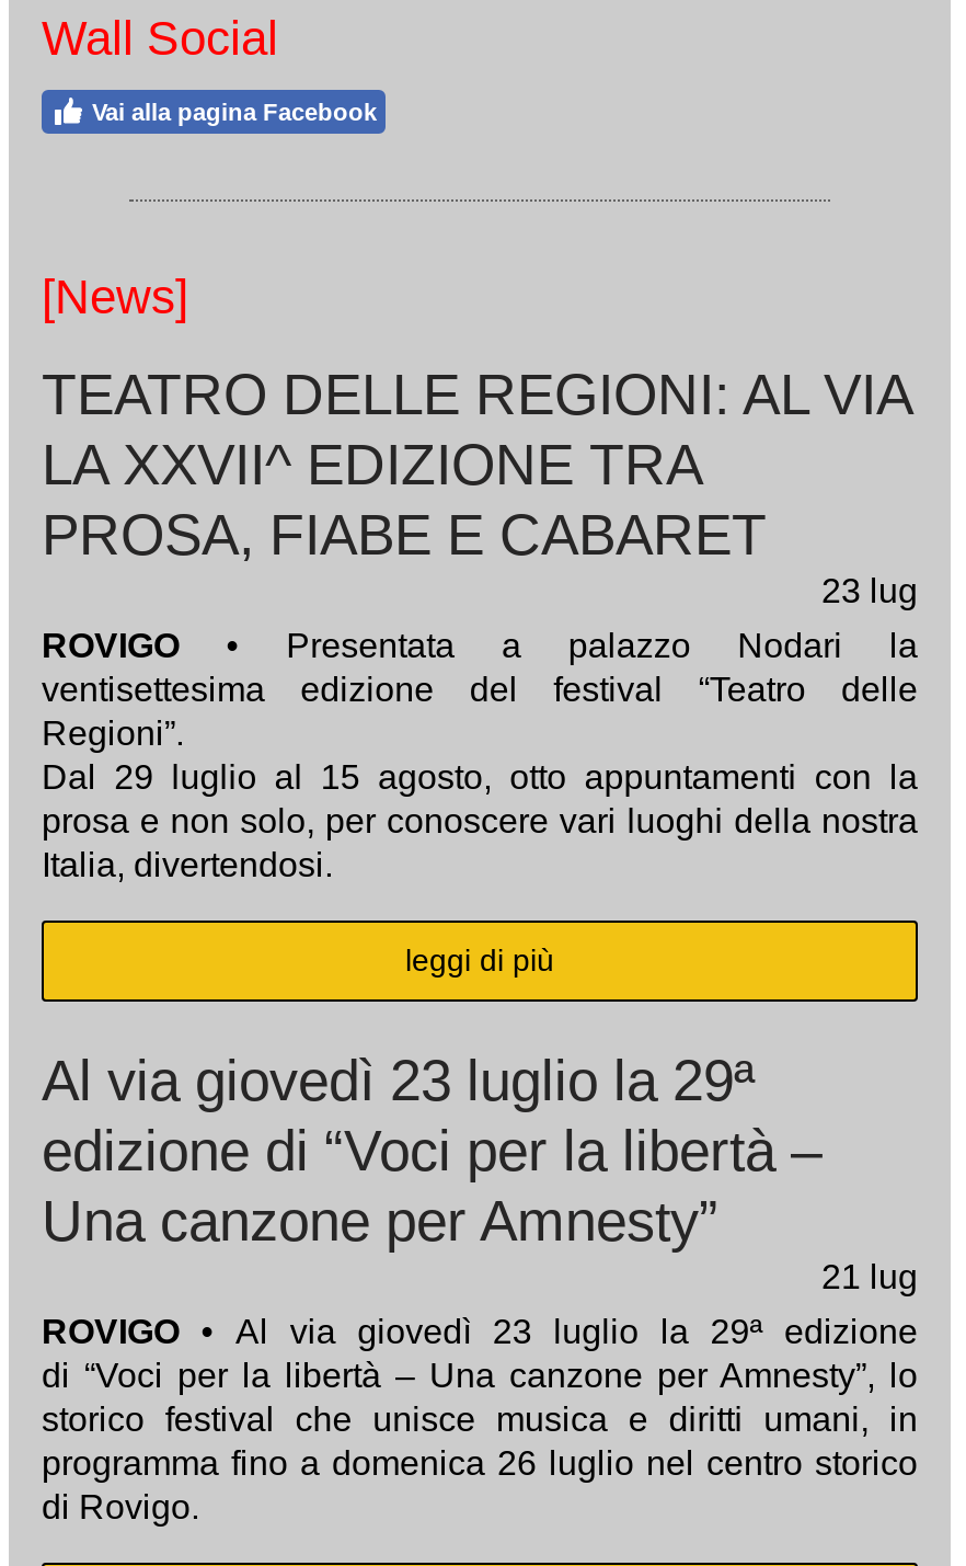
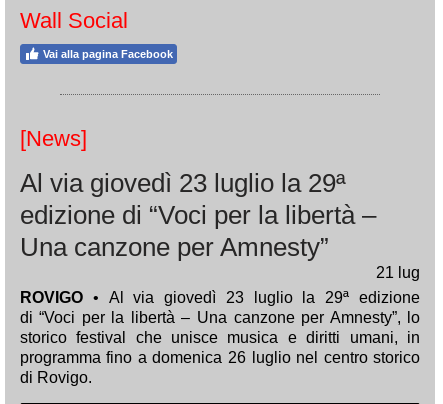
[42,363,918,978] TEATRO DELLE REGIONI: AL VIA | LA XXVII^ EDIZIONE TRA | PROSA, FIABE E CABARET | 23 lug | ROVIGO • Presentata a palazzo Nodari la | ventisettesima edizione del festival “Teatro delle | Regioni”. | Dal 29 luglio al 15 agosto, otto appuntamenti con la | prosa e non solo, per conoscere vari luoghi della nostra | Italia, divertendosi. | leggi di più -> none

